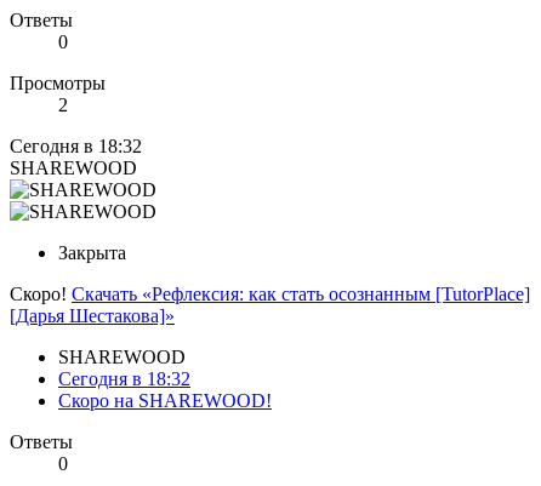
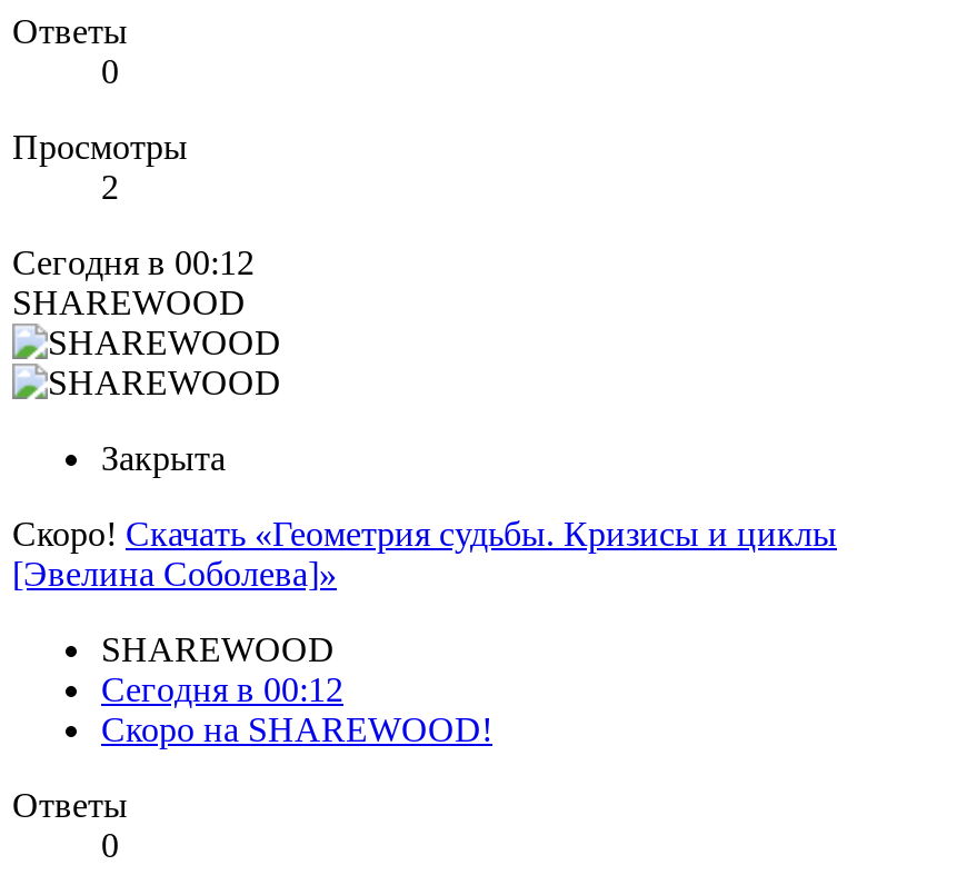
[10,136,142,157] Сегодня в 18:32 -> [12,244,255,282] Сегодня в 00:12
[10,284,530,326] Скоро! Скачать «Рефлексия: как стать осознанным [TutorPlace] | [Дарья Шестакова]» -> [12,515,837,593] Скоро! Скачать «Геометрия судьбы. Кризисы и циклы | [Эвелина Соболева]»
[58,369,190,389] Сегодня в 18:32 -> [101,671,343,709] Сегодня в 00:12

